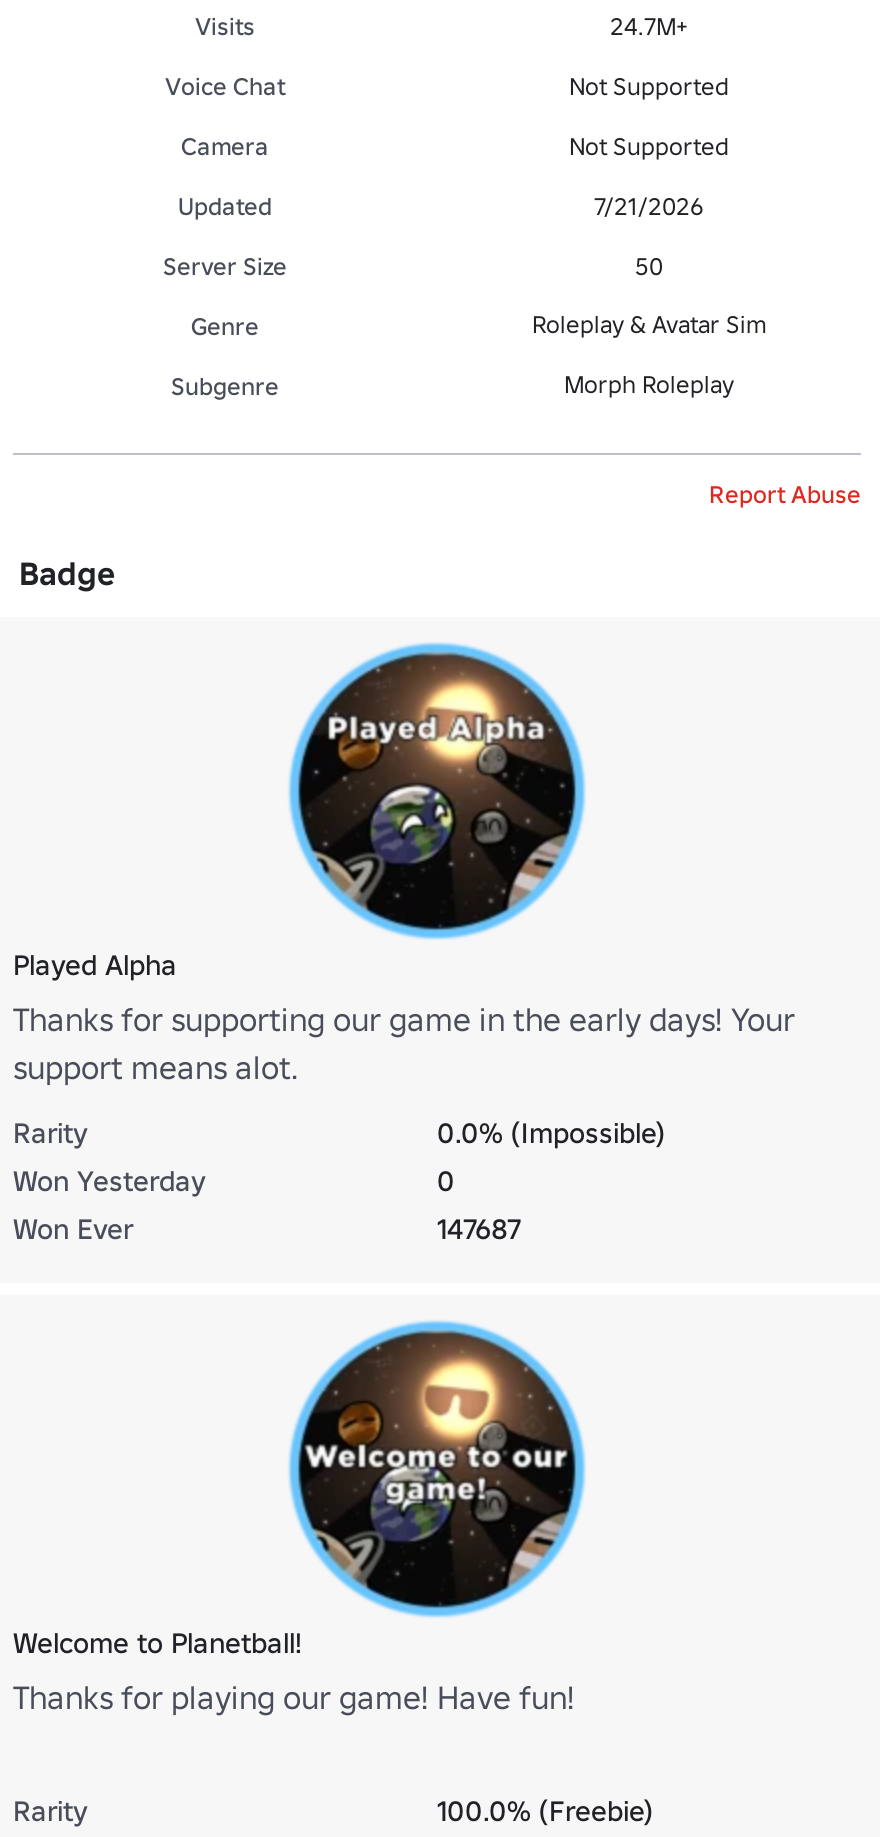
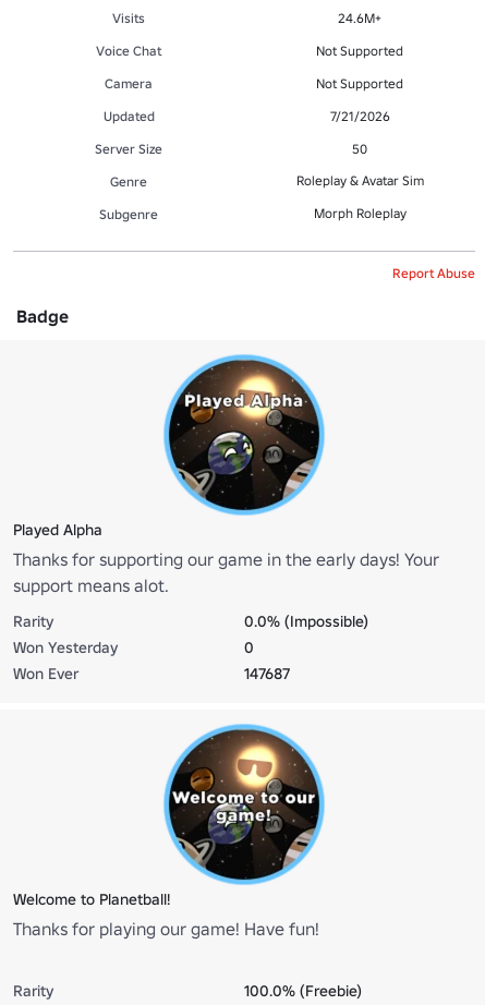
[610,10,688,40] 24.7M+ -> [338,9,381,26] 24.6M+

